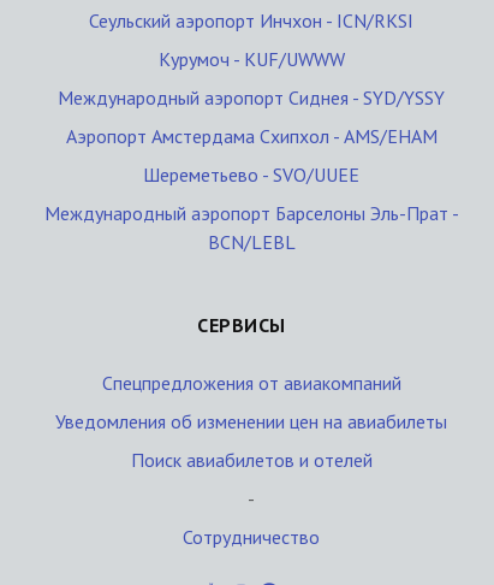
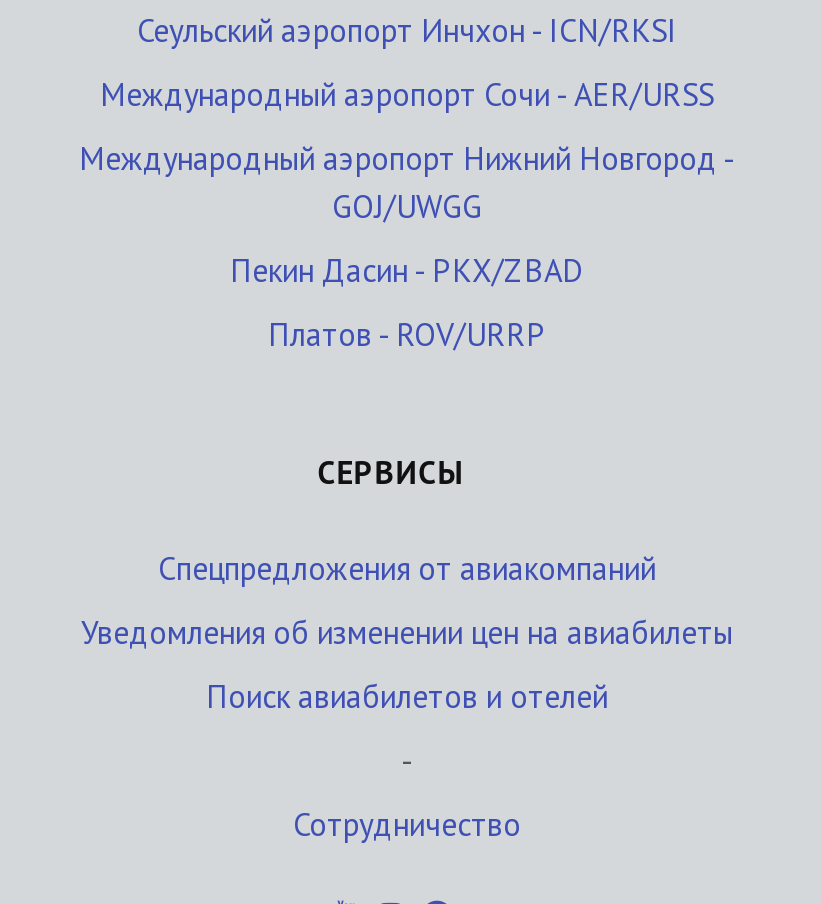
[44,47,459,254] Курумоч - KUF/UWWW | Международный аэропорт Сиднея - SYD/YSSY | Аэропорт Амстердама Схипхол - AMS/EHAM | Шереметьево - SVO/UUEE | Международный аэропорт Барселоны Эль-Прат - | BCN/LEBL -> [79,74,735,354] Международный аэропорт Сочи - AER/URSS | Международный аэропорт Нижний Новгород - | GOJ/UWGG | Пекин Дасин - PKX/ZBAD | Платов - ROV/URRP

